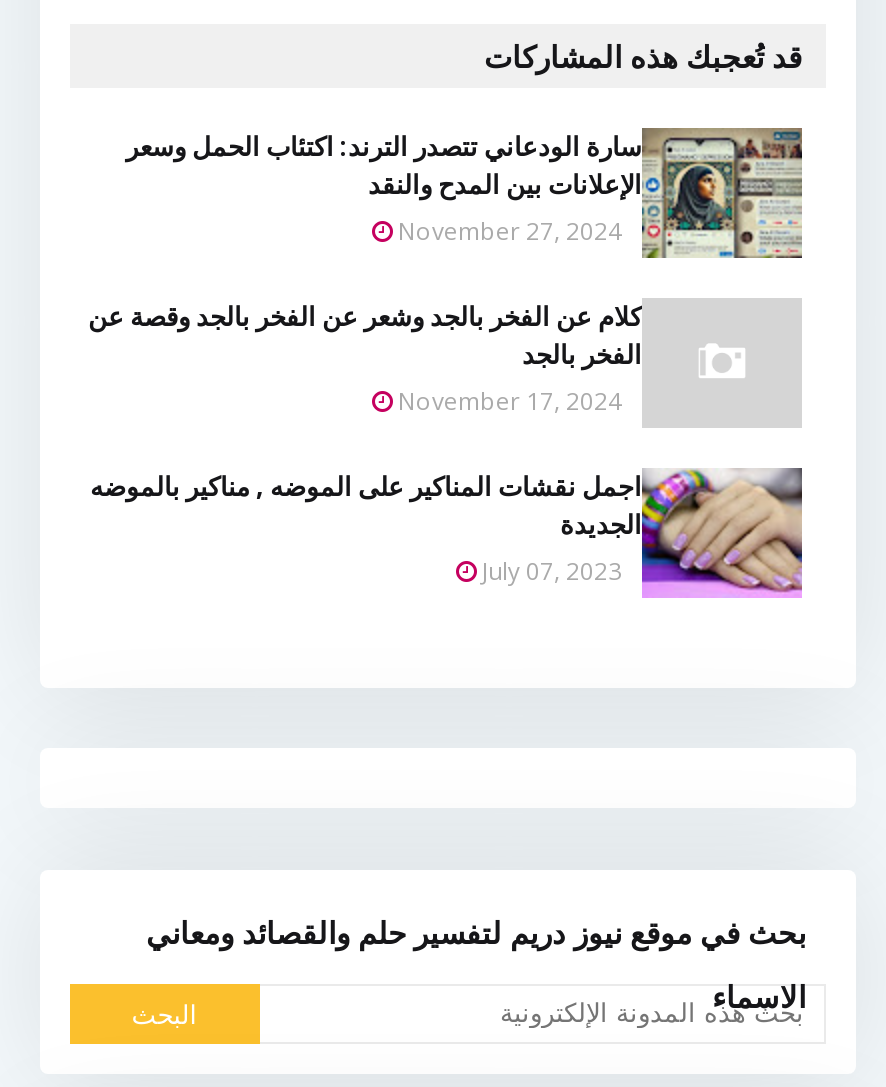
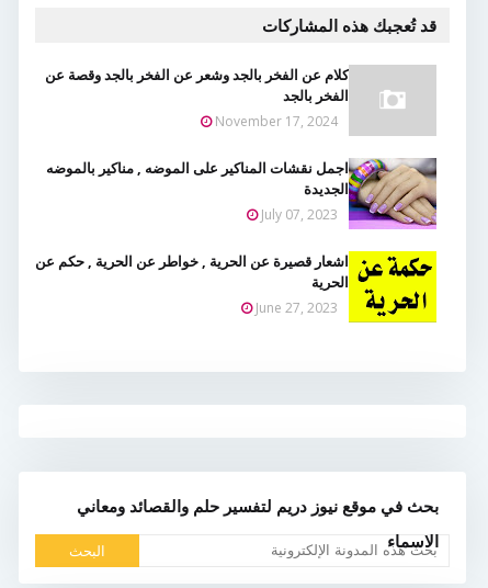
[126,128,804,260] [image] | سارة الودعاني تتصدر الترند: اكتئاب الحمل وسعر | الإعلانات بين المدح والنقد | November 27, 2024 -> none
moved [88,298,806,598] -> [45,65,439,229]: [image] | كلام عن الفخر بالجد وشعر عن الفخر بالجد وقصة عن | الفخر بالجد | November 17, 2024 | اجمل نقشات المناكير على الموضه , مناكير بالموضه | الجديدة | July 07, 2023
none -> [35,250,438,324] [image] | اشعار قصيرة عن الحرية , خواطر عن الحرية , حكم عن | الحرية | June 27, 2023

